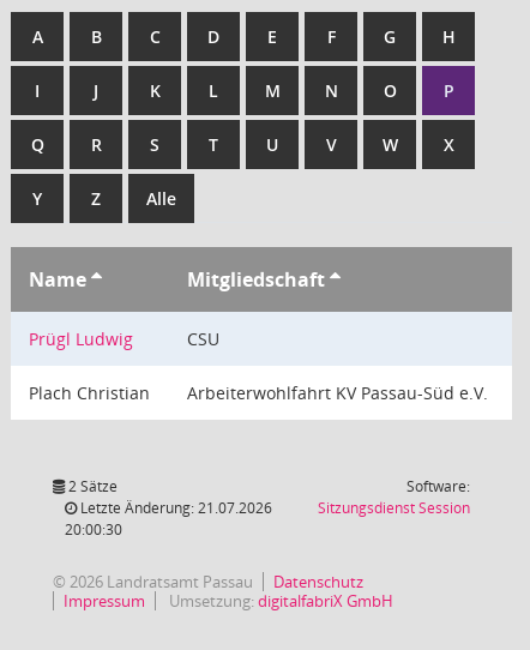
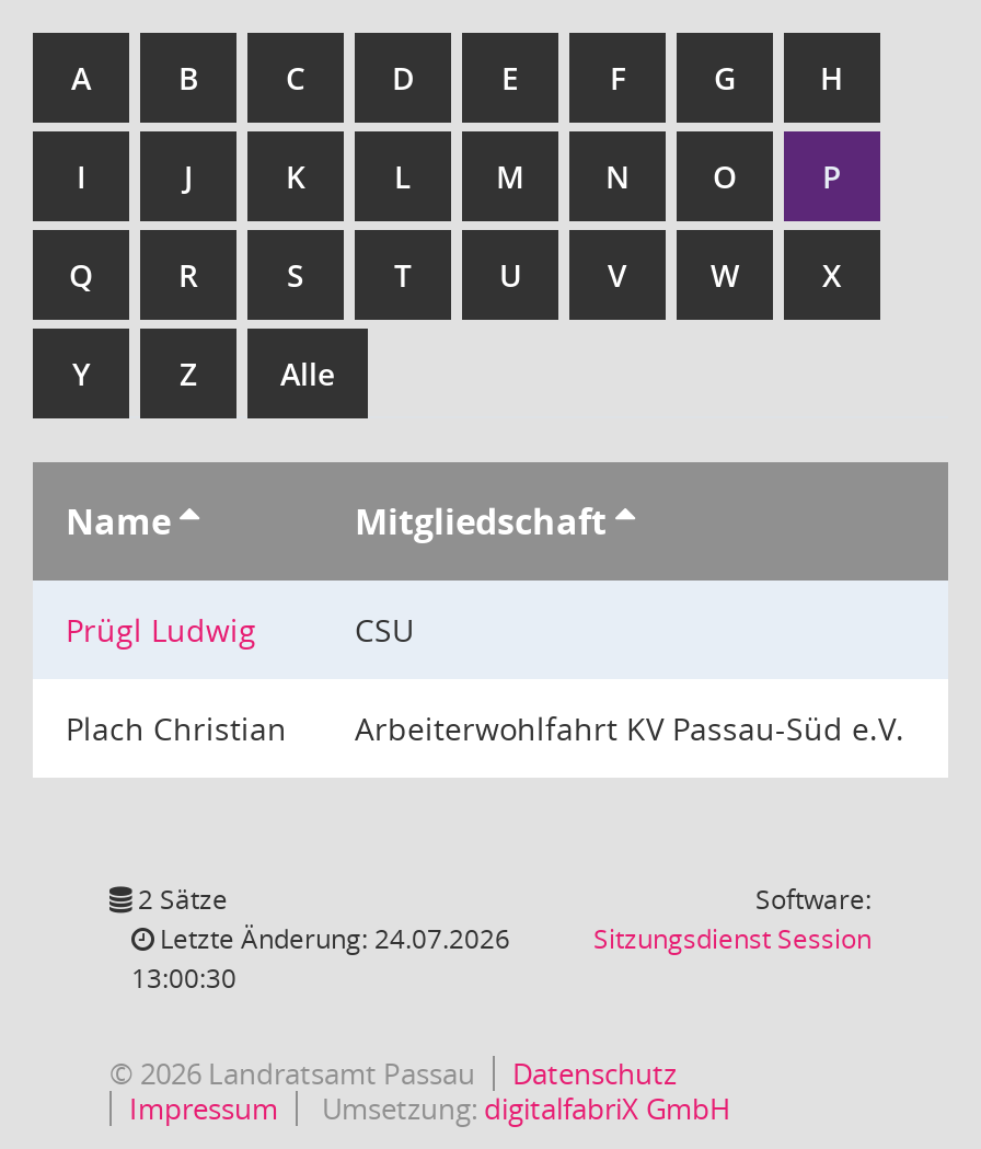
[77,498,272,518] Letzte Änderung: 21.07.2026 -> [153,920,510,957] Letzte Änderung: 24.07.2026
[65,519,122,540] 20:00:30 -> [131,960,236,997] 13:00:30

